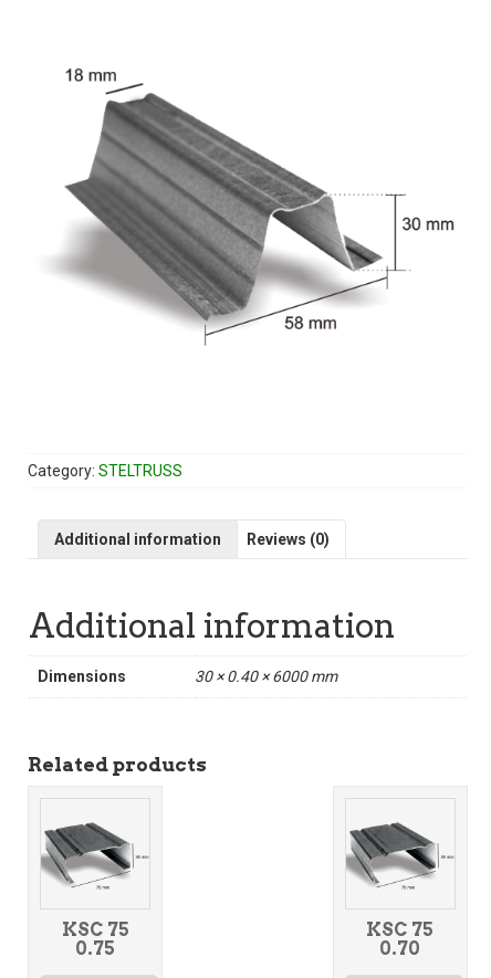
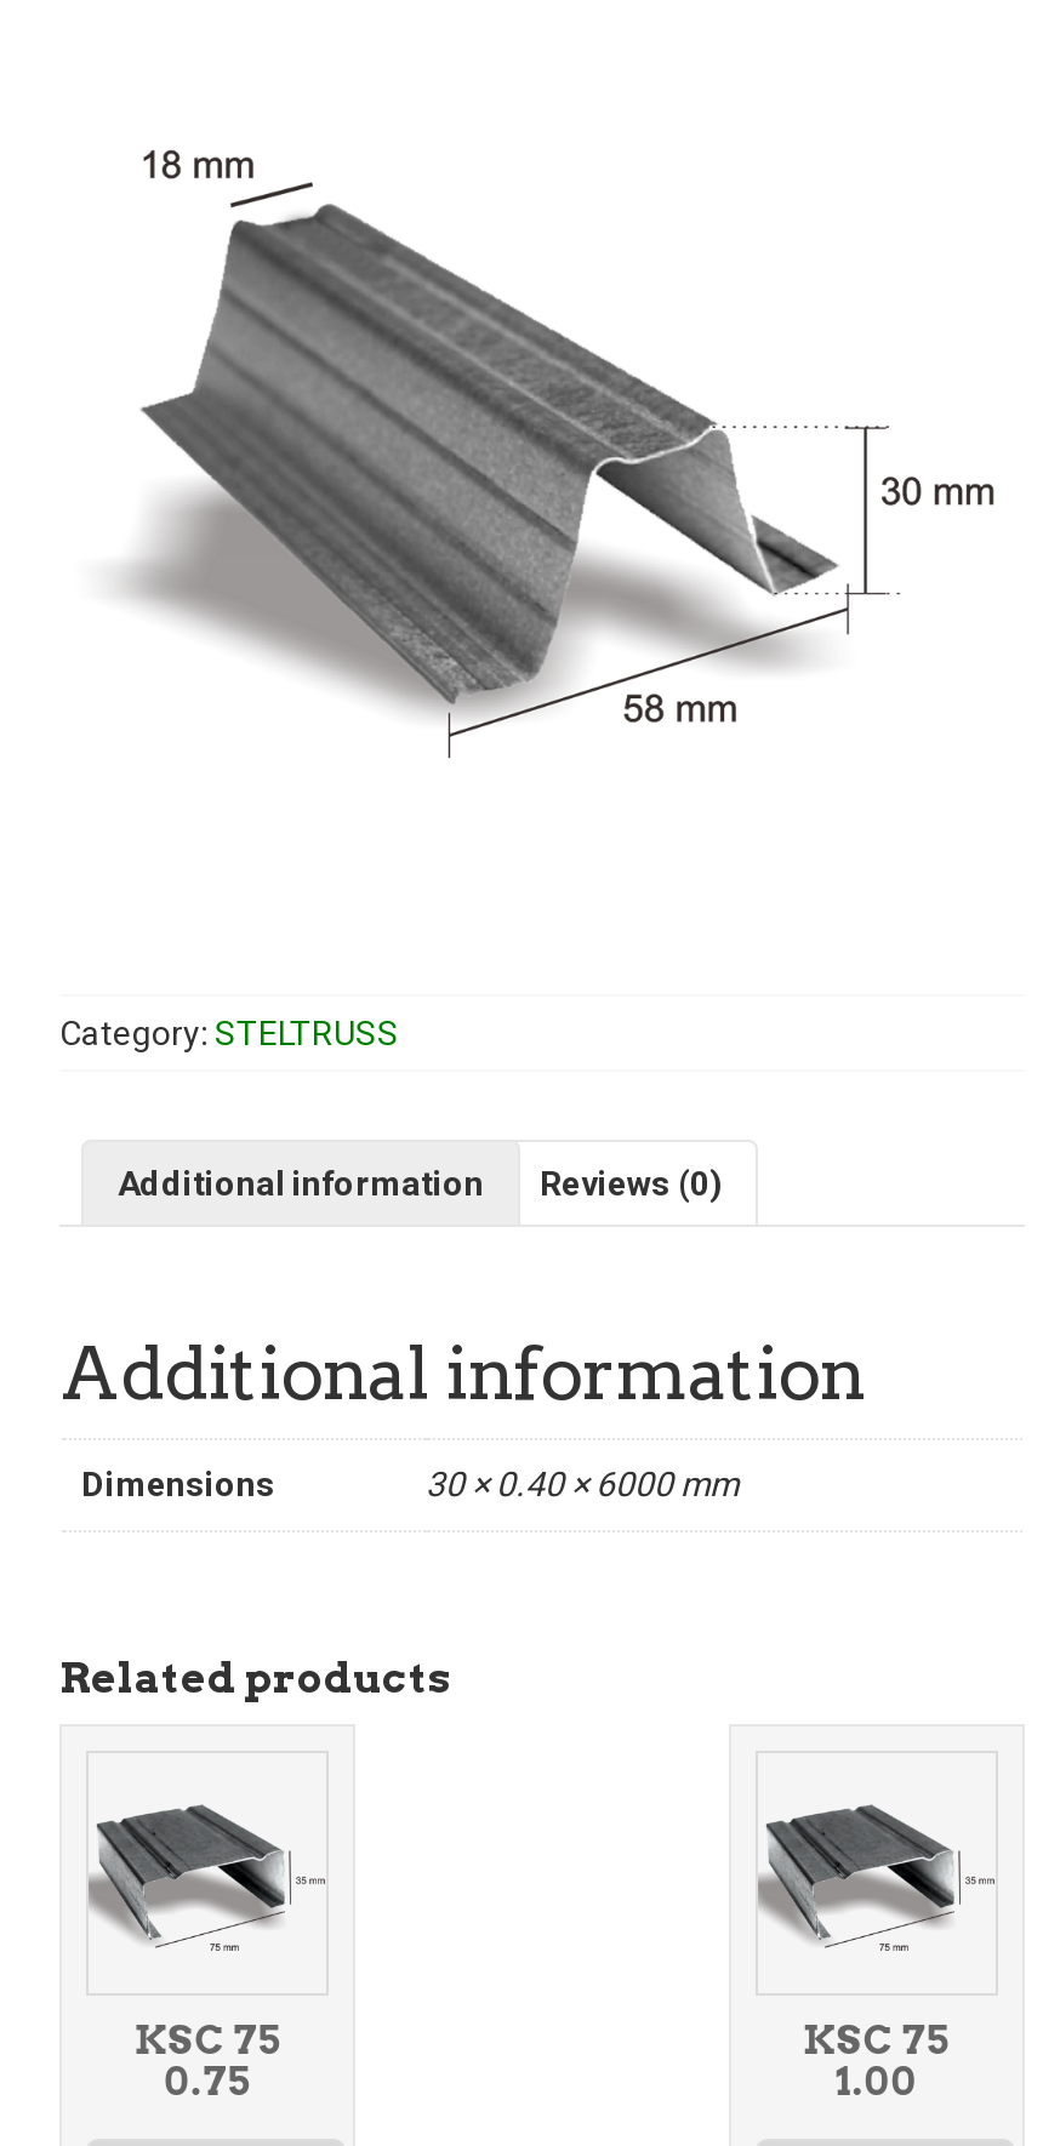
[380,938,421,959] 0.70 -> [835,2058,918,2104] 1.00

